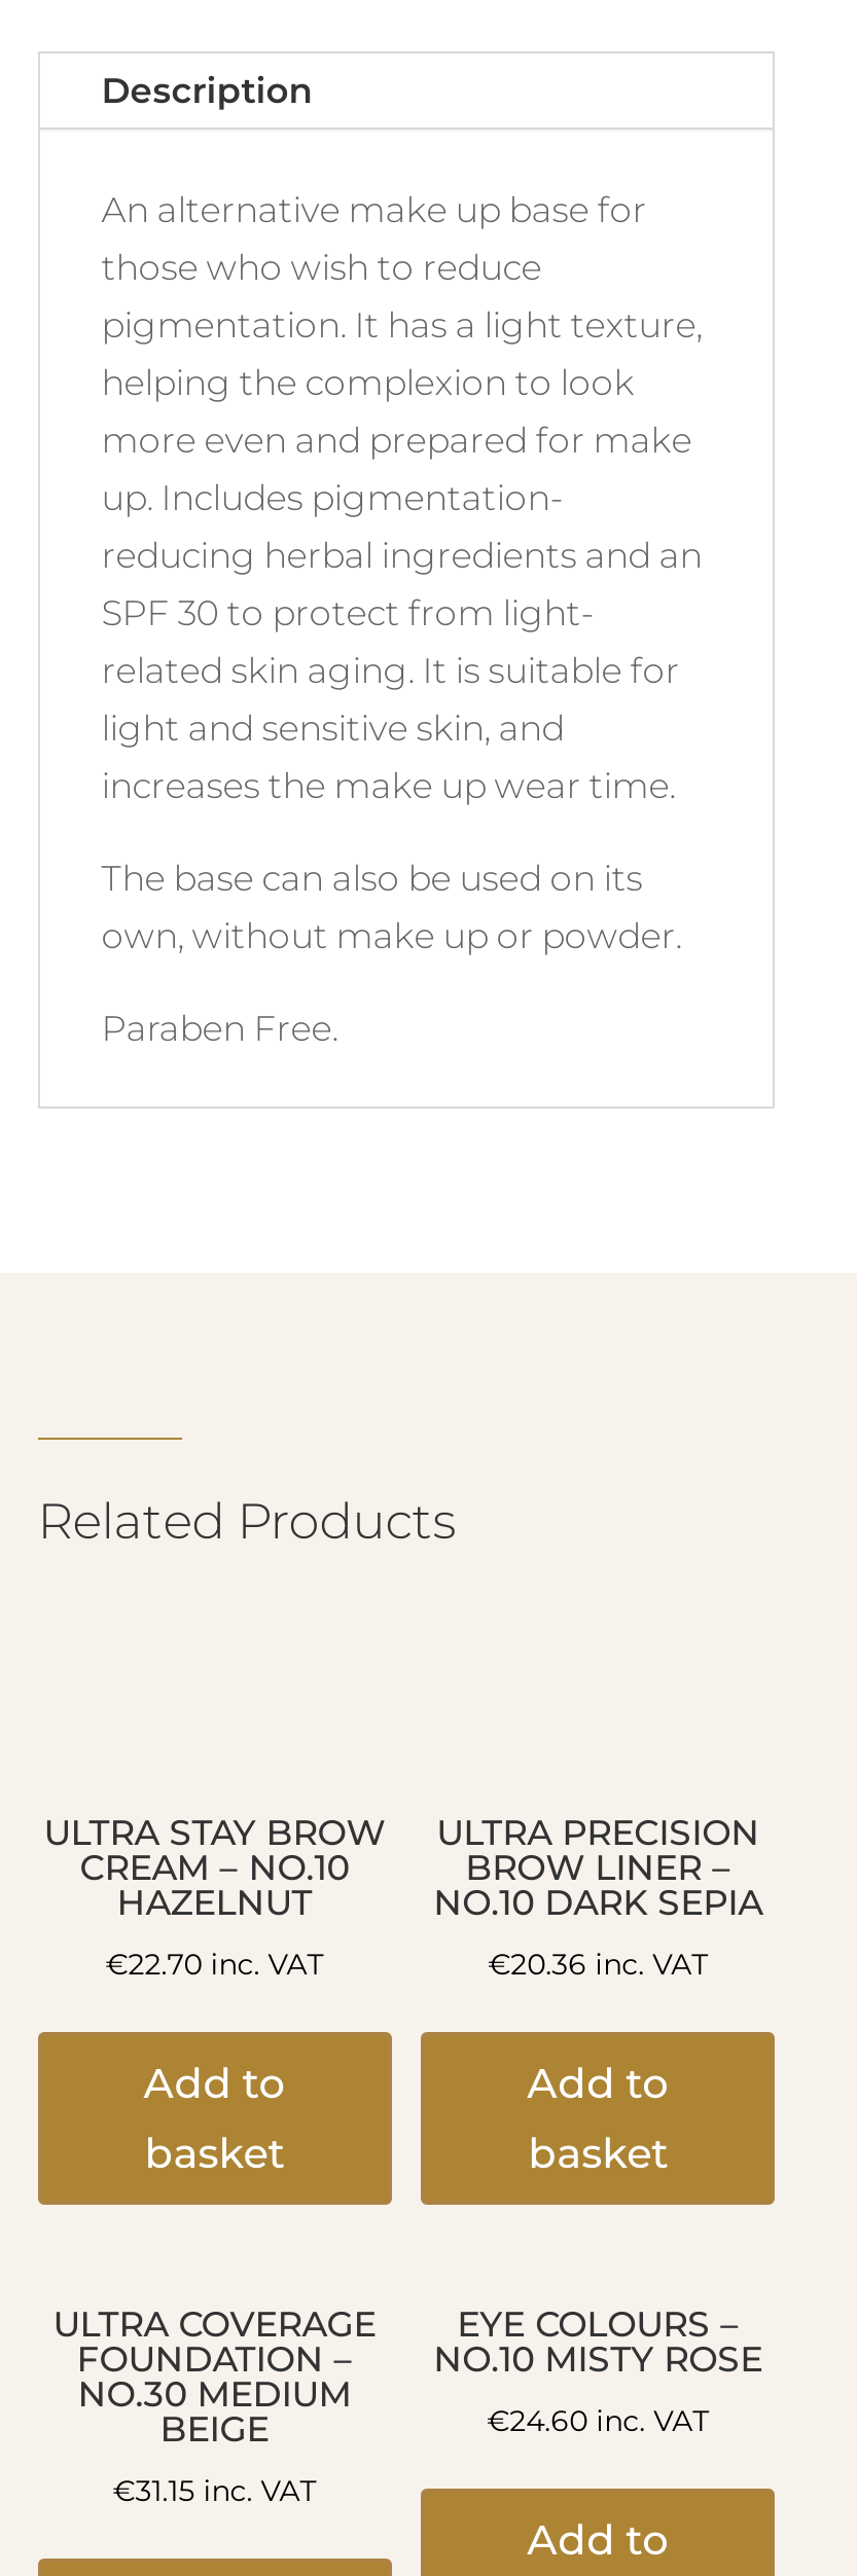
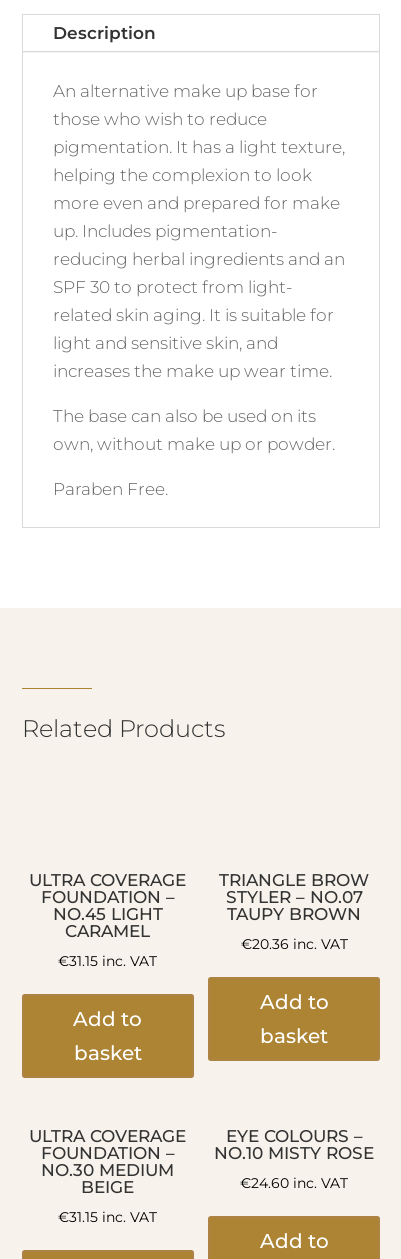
[44,1811,385,1922] ULTRA STAY BROW | CREAM – NO.10 | HAZELNUT -> [29,869,186,940] ULTRA COVERAGE | FOUNDATION – | NO.45 LIGHT | CARAMEL
[433,1811,763,1922] ULTRA PRECISION | BROW LINER – | NO.10 DARK SEPIA -> [219,869,369,923] TRIANGLE BROW | STYLER – NO.07 | TAUPY BROWN
[106,1946,324,1983] €22.70 inc. VAT -> [58,952,157,970] €31.15 inc. VAT

